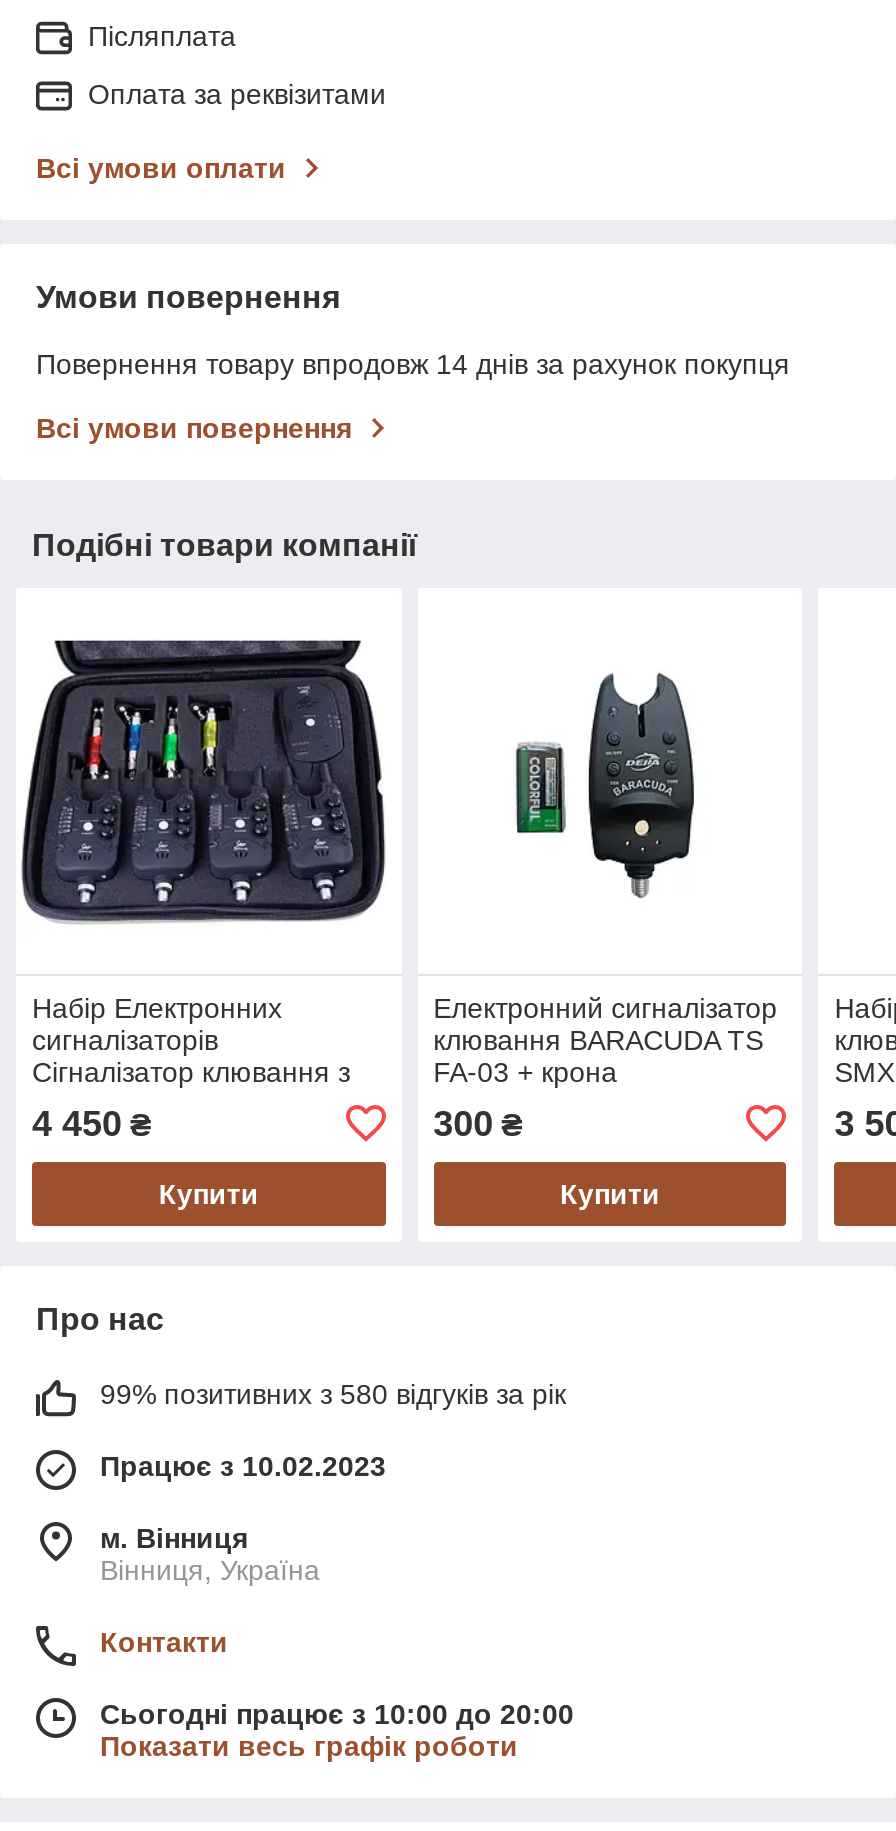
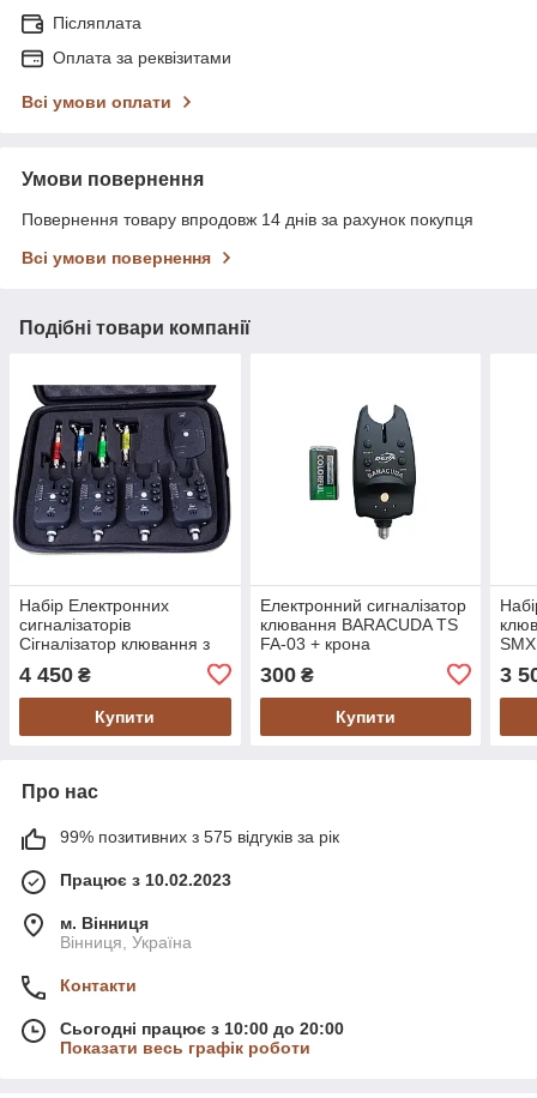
[100,1378,566,1410] 99% позитивних з 580 відгуків за рік -> [60,827,339,846] 99% позитивних з 575 відгуків за рік

